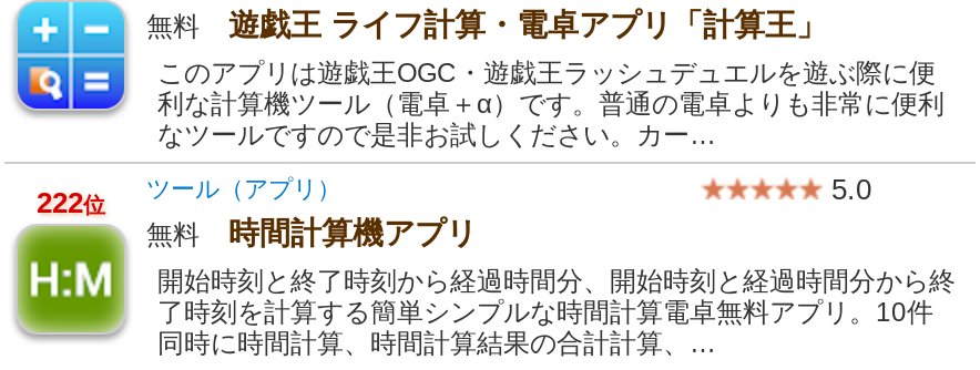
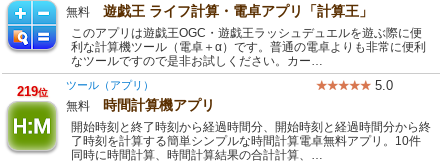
[37,175,341,220] 222位 ツール（アプリ） -> [16,79,154,99] 219位 ツール（アプリ）

